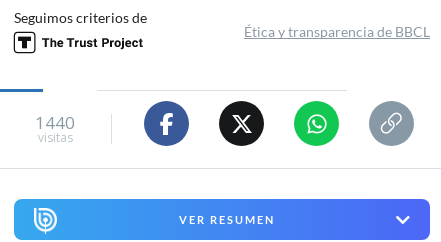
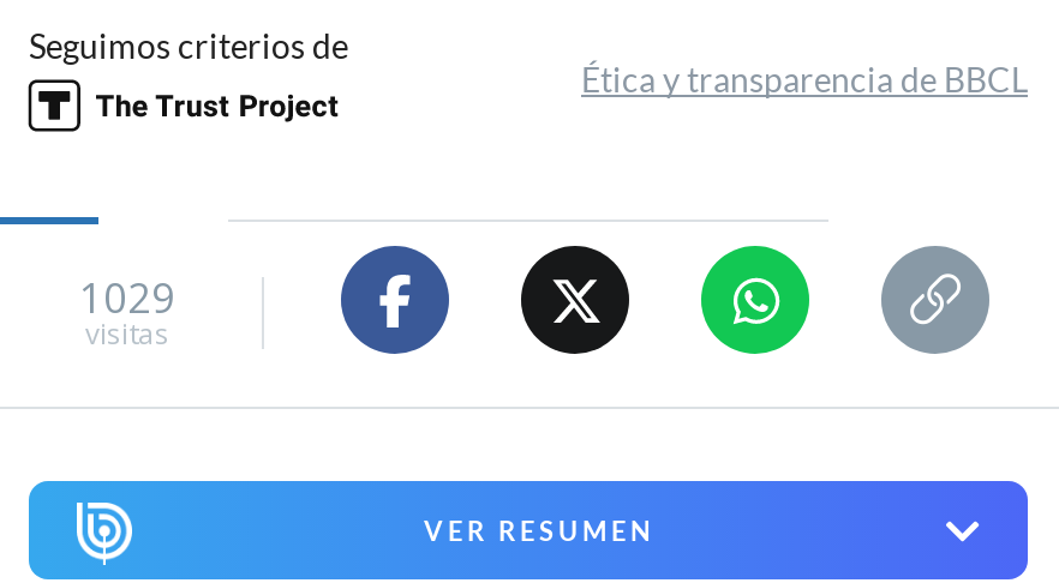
[35,111,75,134] 1440 -> [79,270,175,325] 1029

